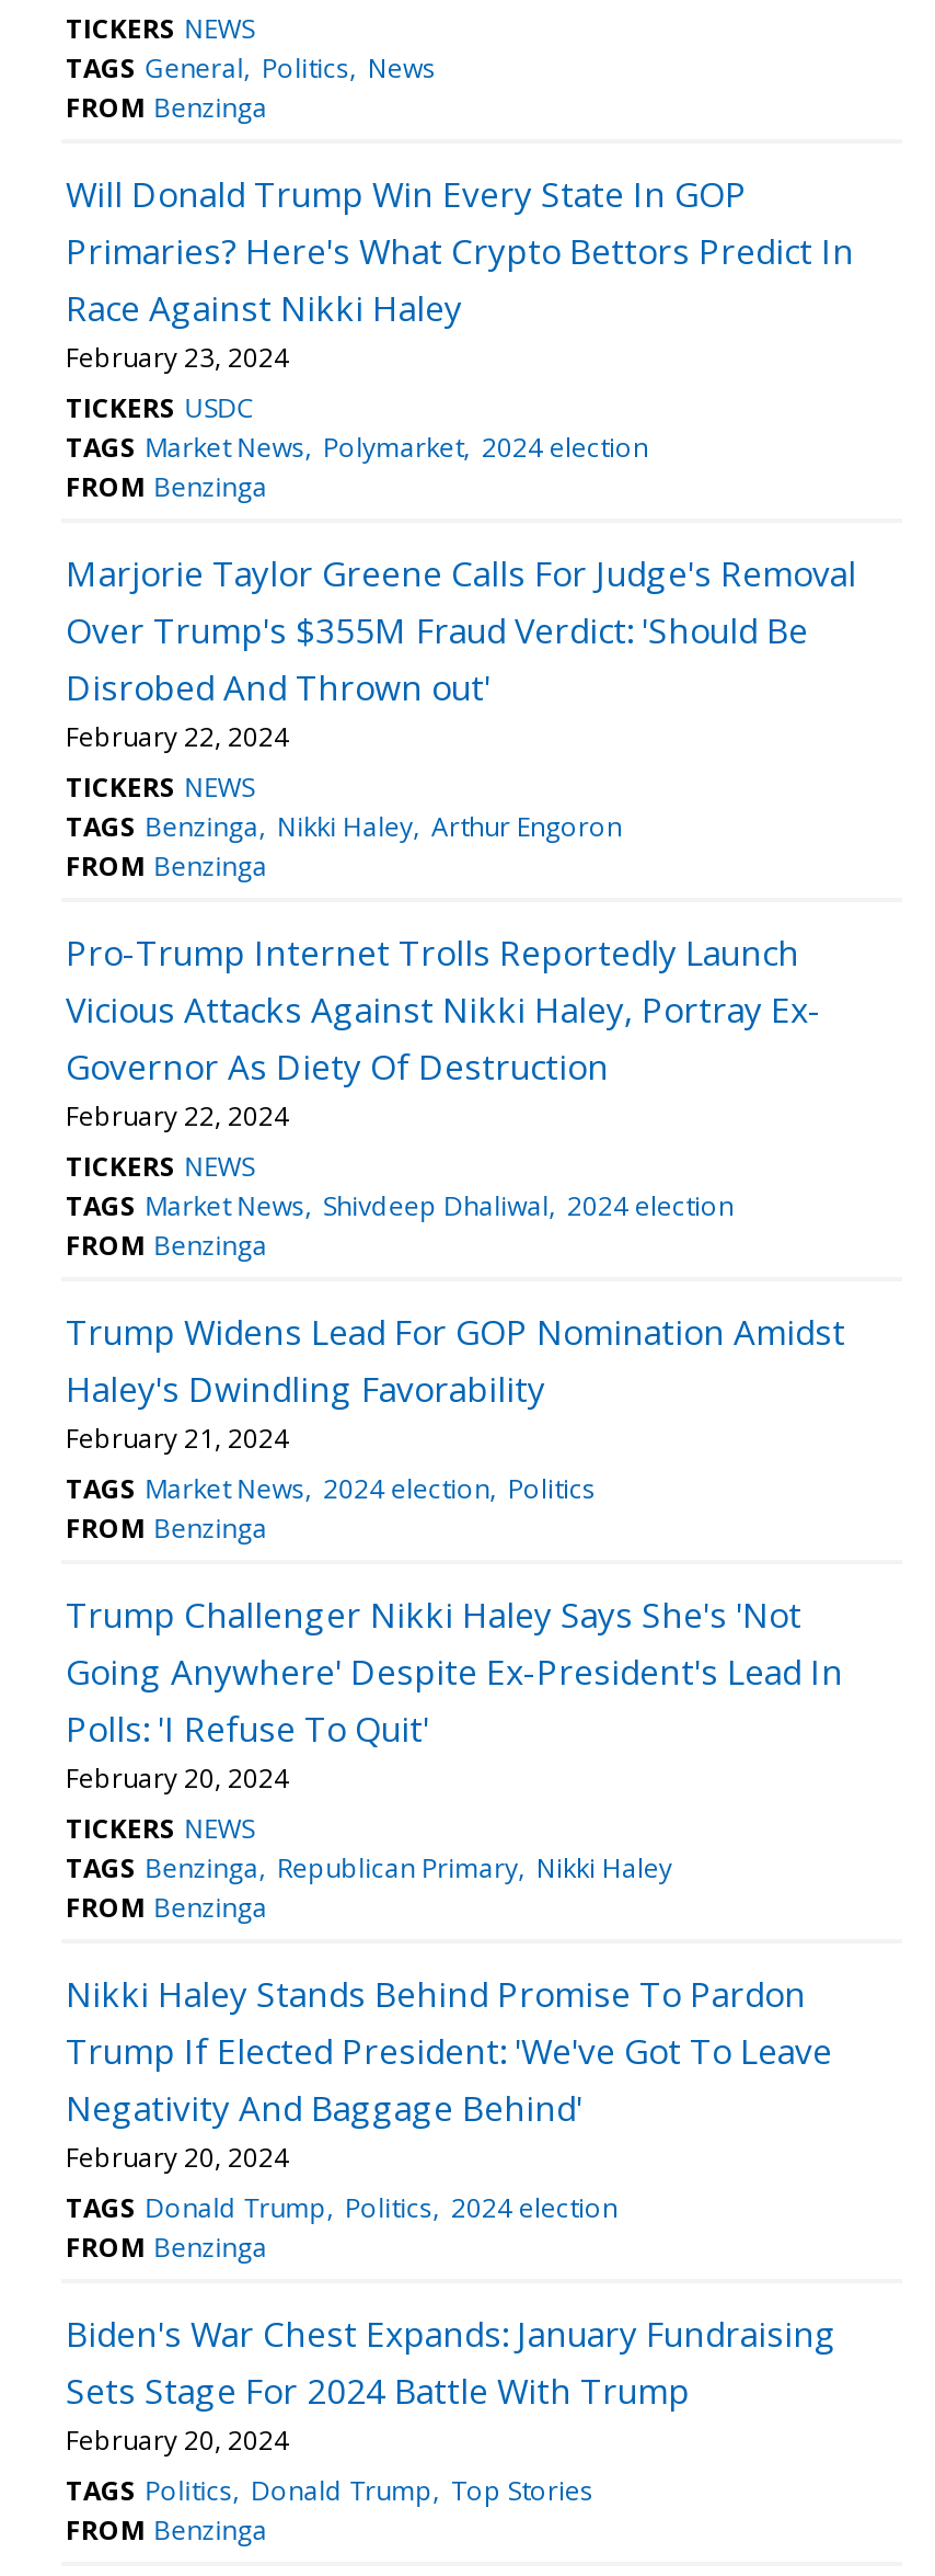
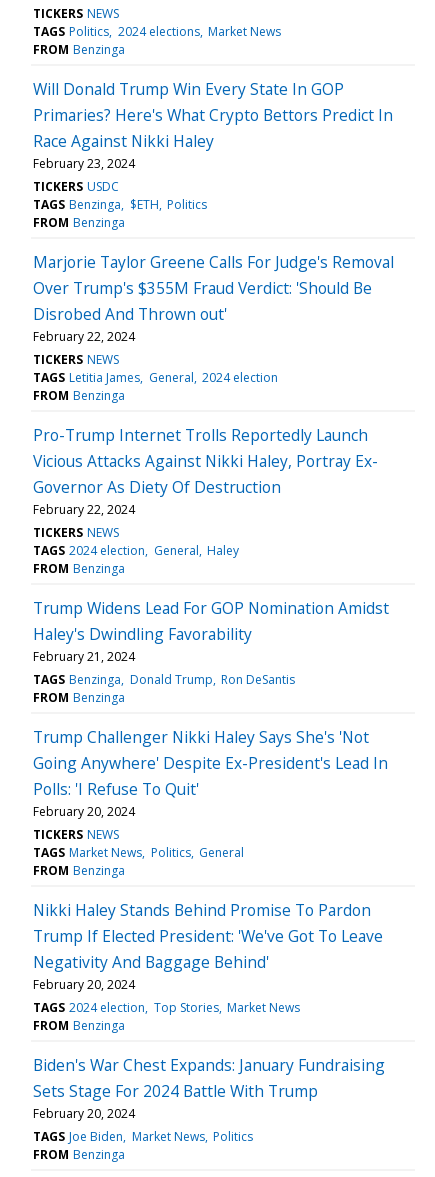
[66,49,436,86] TAGS General Politics News -> [33,23,281,40] TAGS Politics 2024 elections Market News
[66,428,648,465] TAGS Market News Polymarket 2024 election -> [33,196,207,213] TAGS Benzinga $ETH Politics
[66,807,622,845] TAGS Benzinga Nikki Haley Arthur Engoron -> [33,369,278,386] TAGS Letitia James General 2024 election
[66,1187,733,1224] TAGS Market News Shivdeep Dhaliwal 2024 election -> [33,542,239,559] TAGS 2024 election General Haley
[66,1470,595,1507] TAGS Market News 2024 election Politics -> [33,671,295,688] TAGS Benzinga Donald Trump Ron DeSantis
[66,1849,672,1886] TAGS Benzinga Republican Primary Nikki Haley -> [33,844,244,861] TAGS Market News Politics General
[66,2189,617,2226] TAGS Donald Trump Politics 2024 election -> [33,999,300,1016] TAGS 2024 election Top Stories Market News
[66,2471,593,2509] TAGS Politics Donald Trump Top Stories -> [33,1128,253,1145] TAGS Joe Biden Market News Politics

